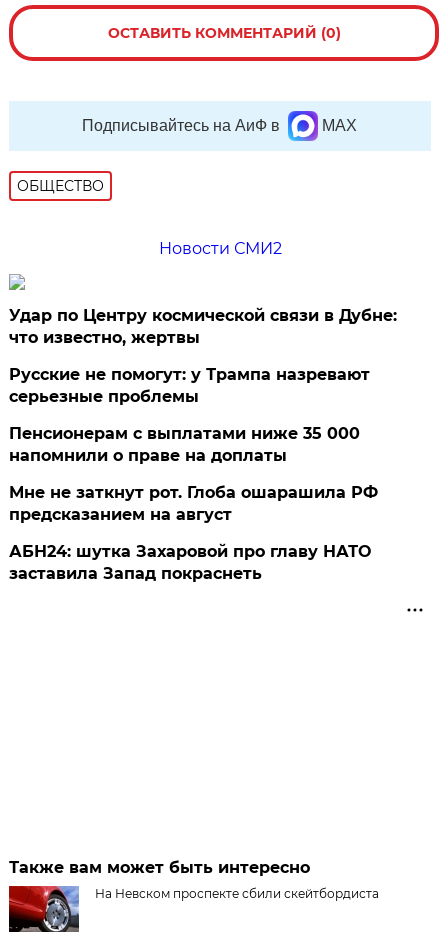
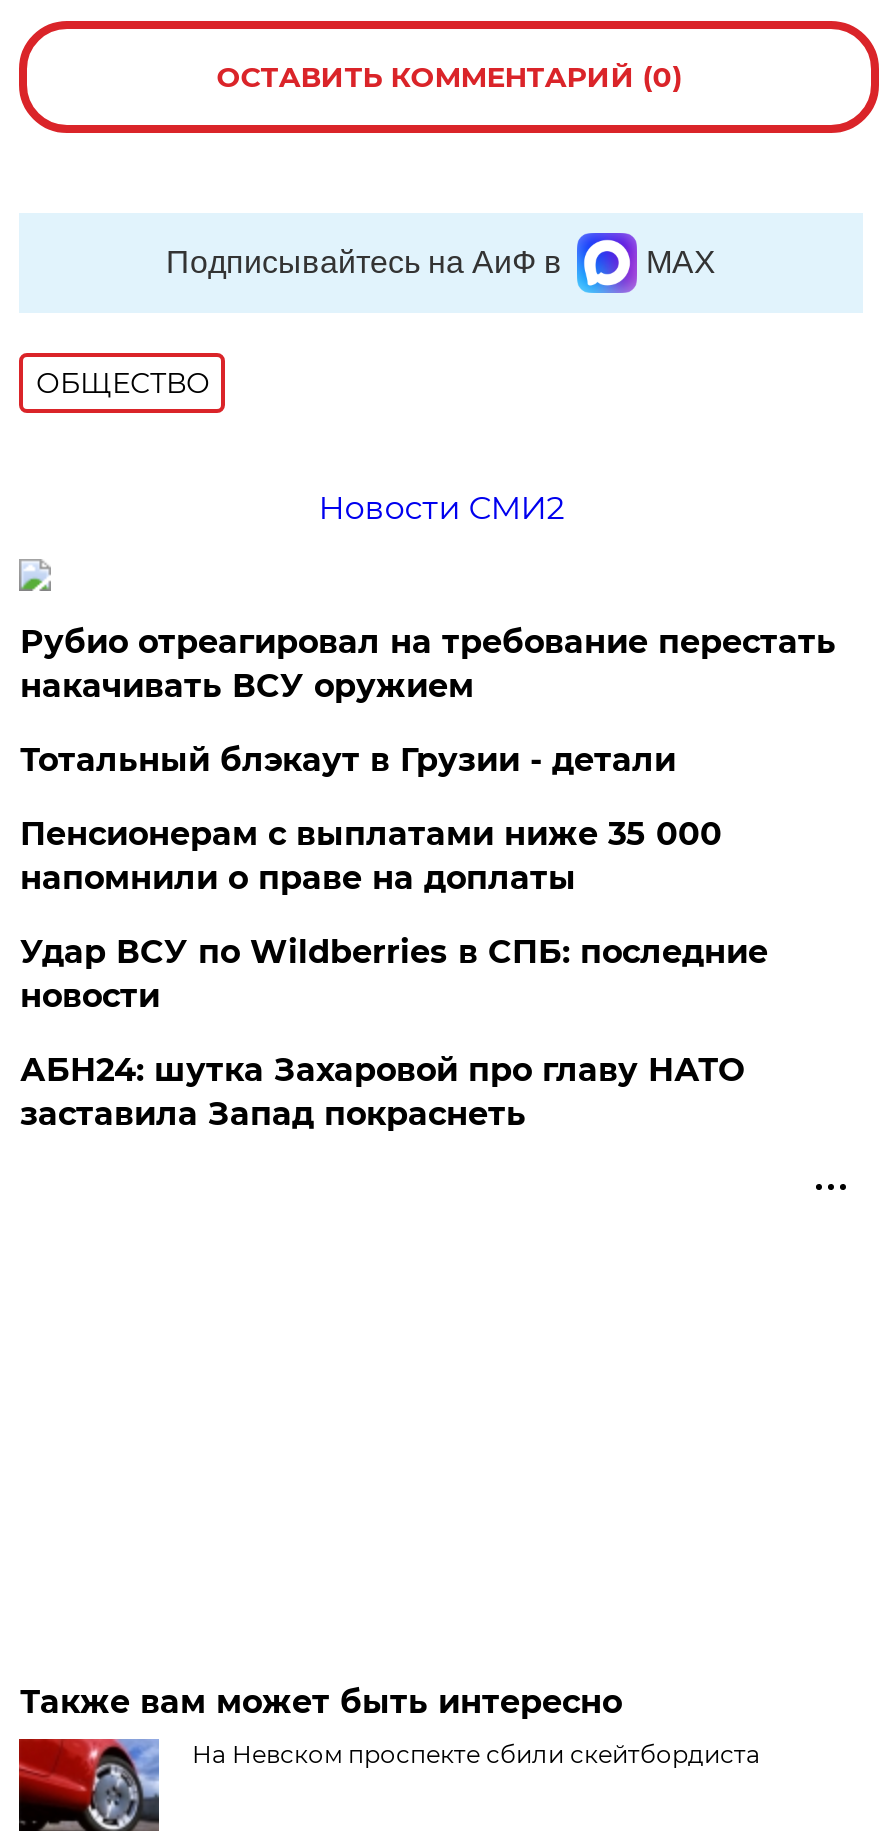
[9,306,397,347] Удар по Центру космической связи в Дубне: | что известно, жертвы -> [20,623,836,705] Рубио отреагировал на требование перестать | накачивать ВСУ оружием
[9,365,370,406] Русские не помогут: у Трампа назревают | серьезные проблемы -> [20,741,676,779] Тотальный блэкаут в Грузии - детали
[9,483,378,524] Мне не заткнут рот. Глоба ошарашила РФ | предсказанием на август -> [20,933,768,1015] Удар ВСУ по Wildberries в СПБ: последние | новости

